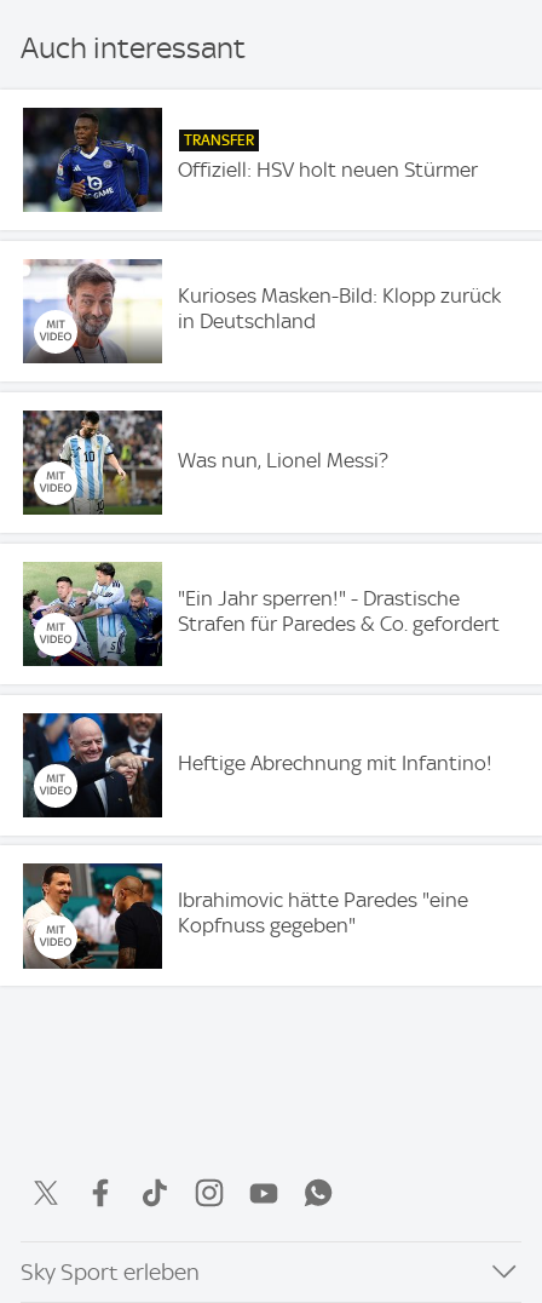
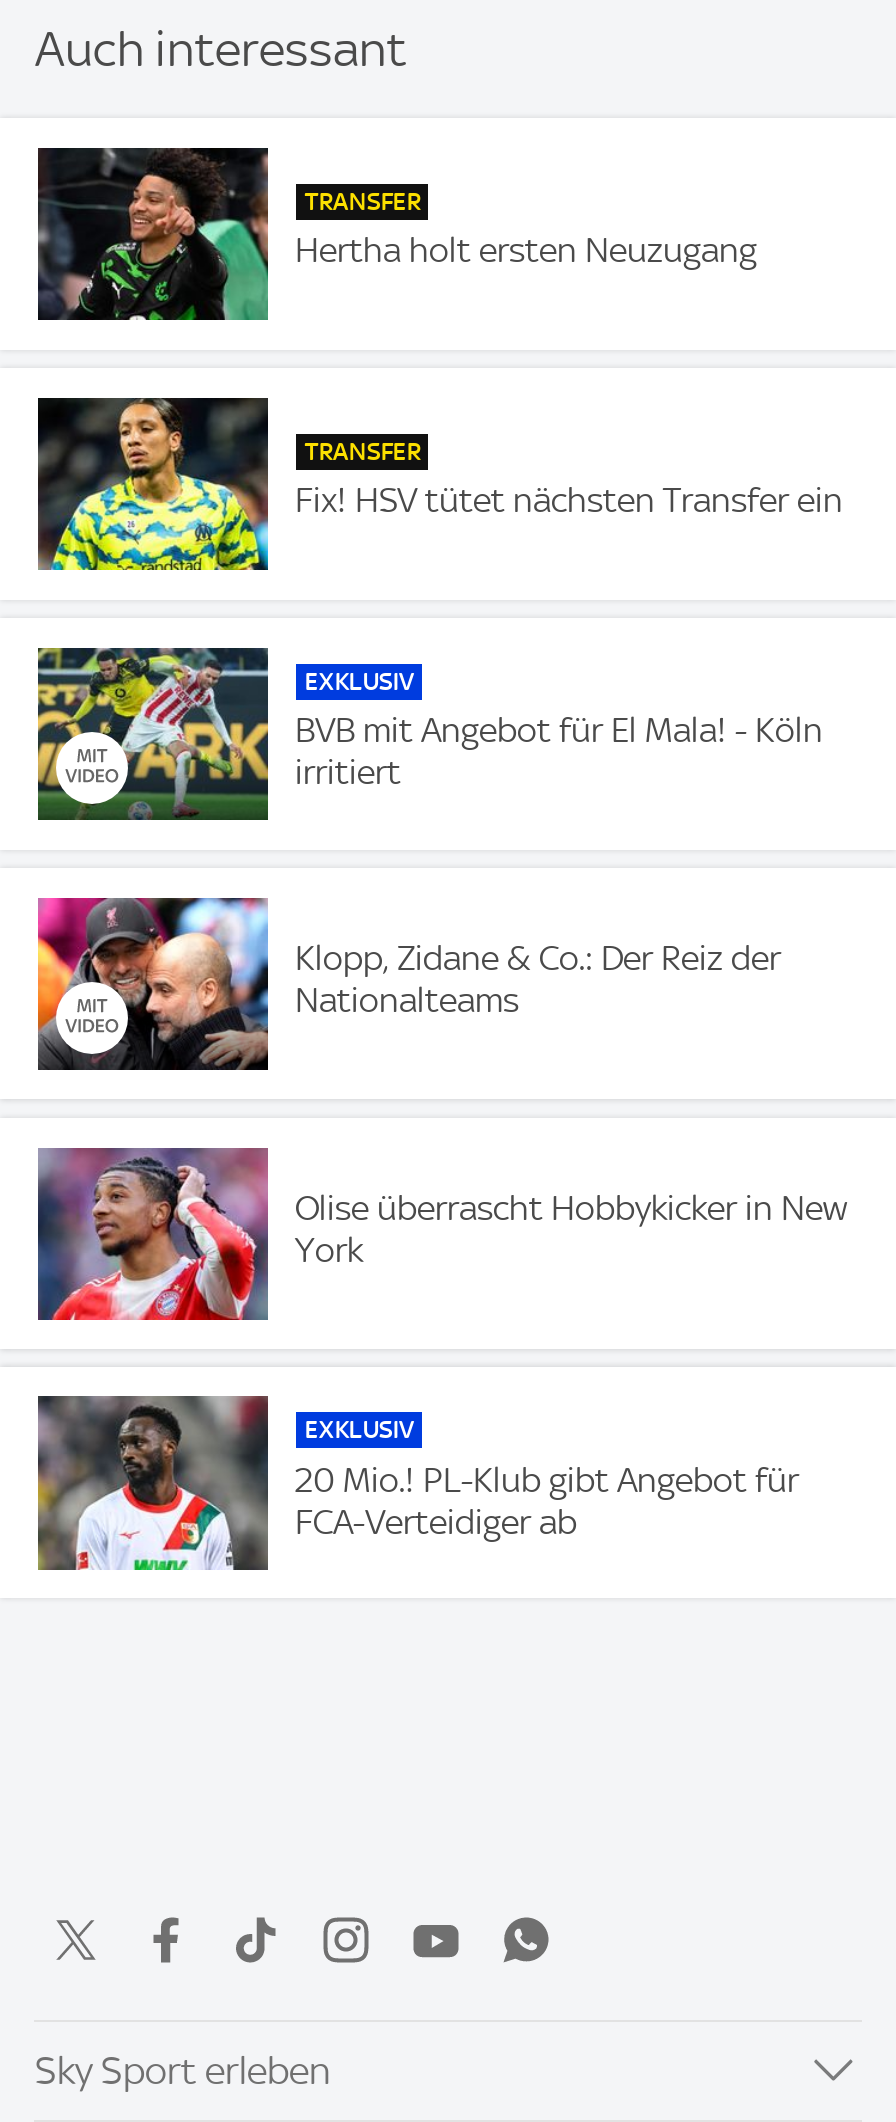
[22,108,478,213] [image] | Offiziell: HSV holt neuen Stürmer -> [38,148,757,322] [image] | Hertha holt ersten Neuzugang
[22,258,501,365] [image] | Kurioses Masken-Bild: Klopp zurück | in Deutschland -> [36,396,843,572] [image] | TRANSFER | Fix! HSV tütet nächsten Transfer ein
[22,409,389,515] [image] | Was nun, Lionel Messi? -> [36,646,823,820] [image] | EXKLUSIV | BVB mit Angebot für El Mala! - Köln | irritiert
[22,562,500,666] [image] | "Ein Jahr sperren!" - Drastische | Strafen für Paredes & Co. gefordert -> [36,896,781,1070] [image] | Klopp, Zidane & Co.: Der Reiz der | Nationalteams
[22,712,493,819] [image] | Heftige Abrechnung mit Infantino! -> [38,1146,847,1322] [image] | Olise überrascht Hobbykicker in New | York
[22,862,469,970] [image] | Ibrahimovic hätte Paredes "eine | Kopfnuss gegeben" -> [36,1394,799,1572] [image] | EXKLUSIV | 20 Mio.! PL-Klub gibt Angebot für | FCA-Verteidiger ab

